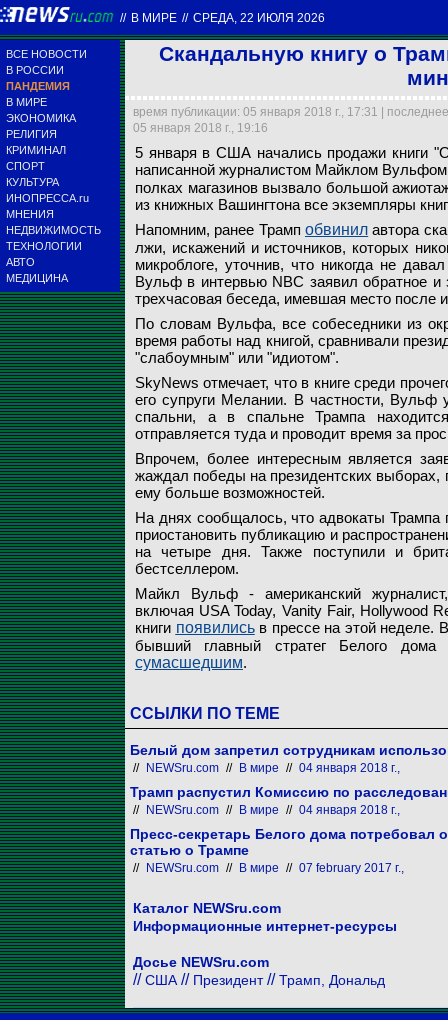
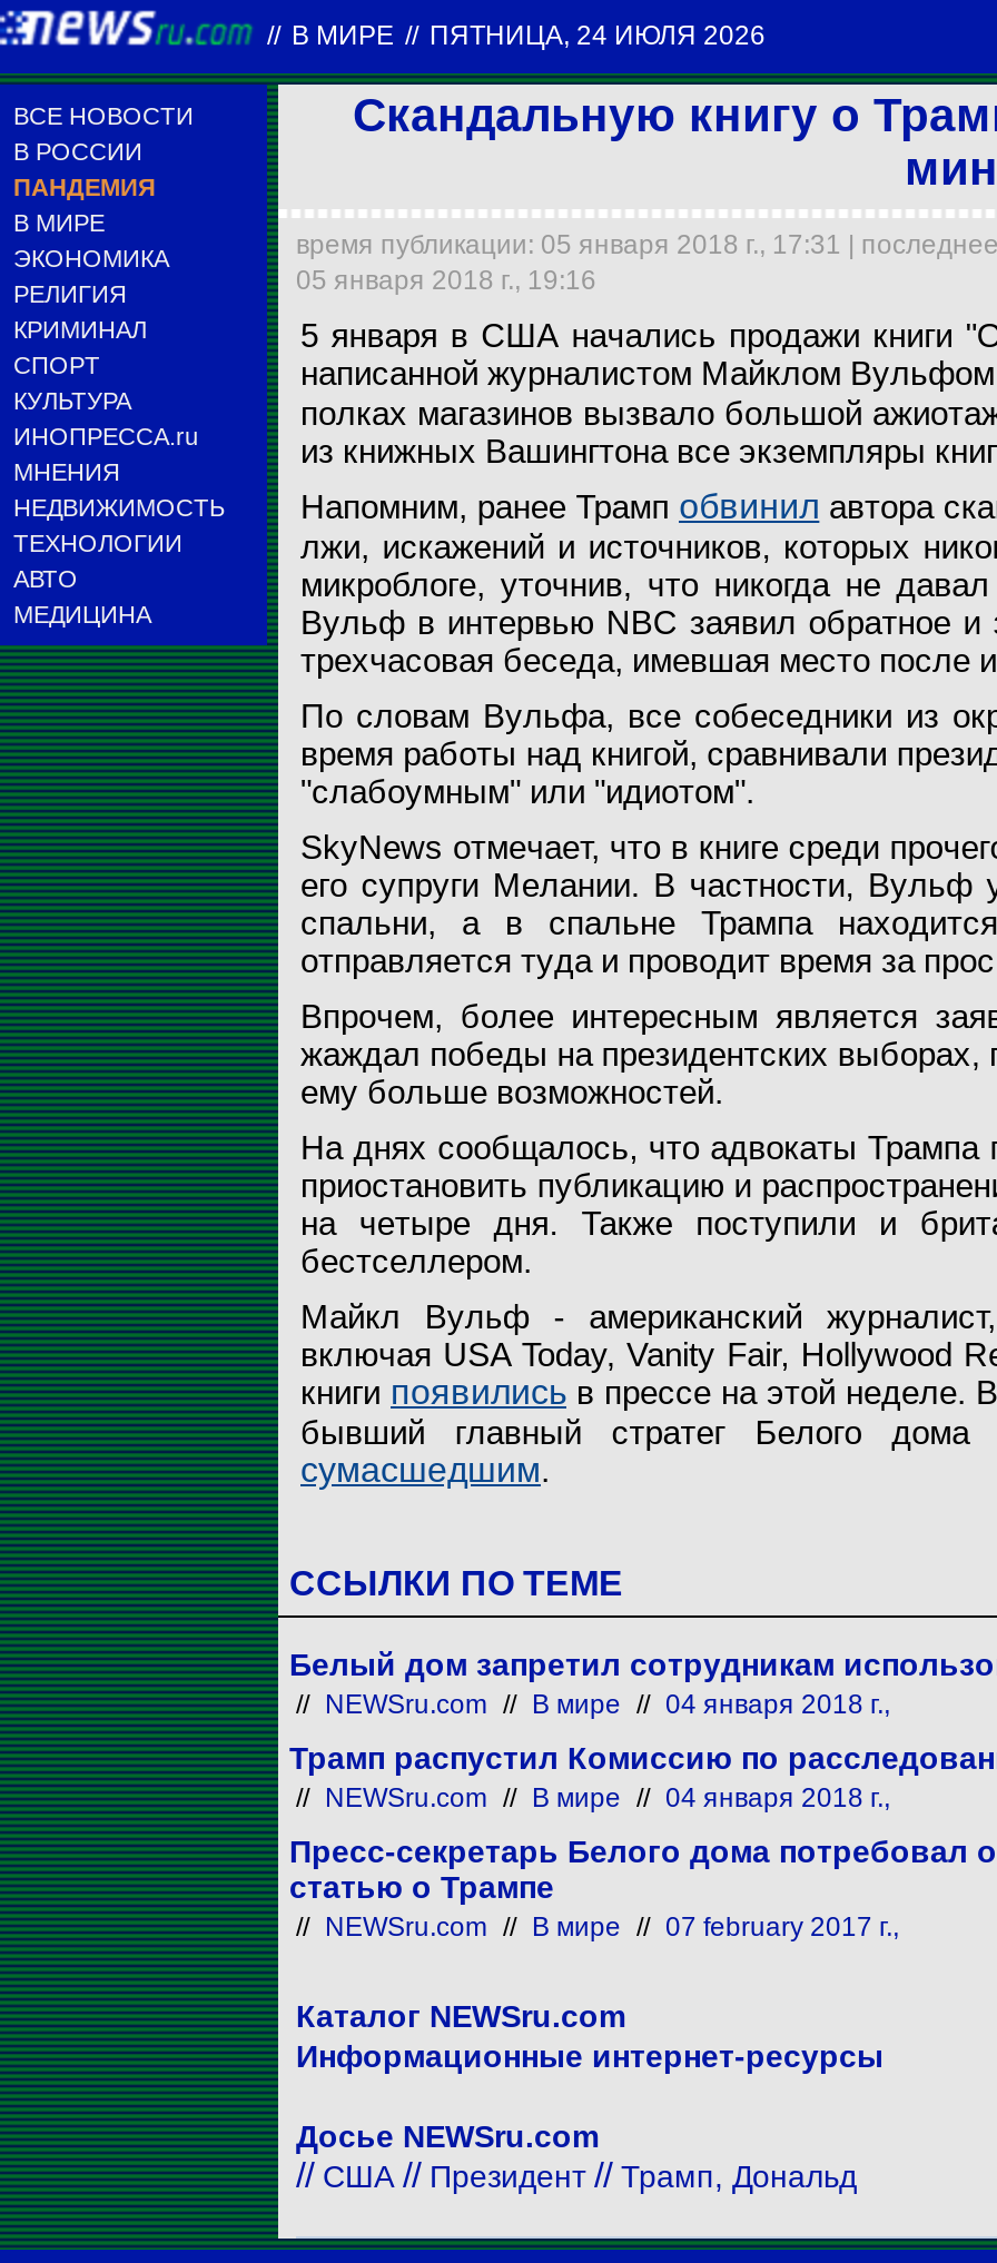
[120,10,325,24] // В МИРЕ // СРЕДА, 22 ИЮЛЯ 2026 -> [267,19,766,50] // В МИРЕ // ПЯТНИЦА, 24 ИЮЛЯ 2026

